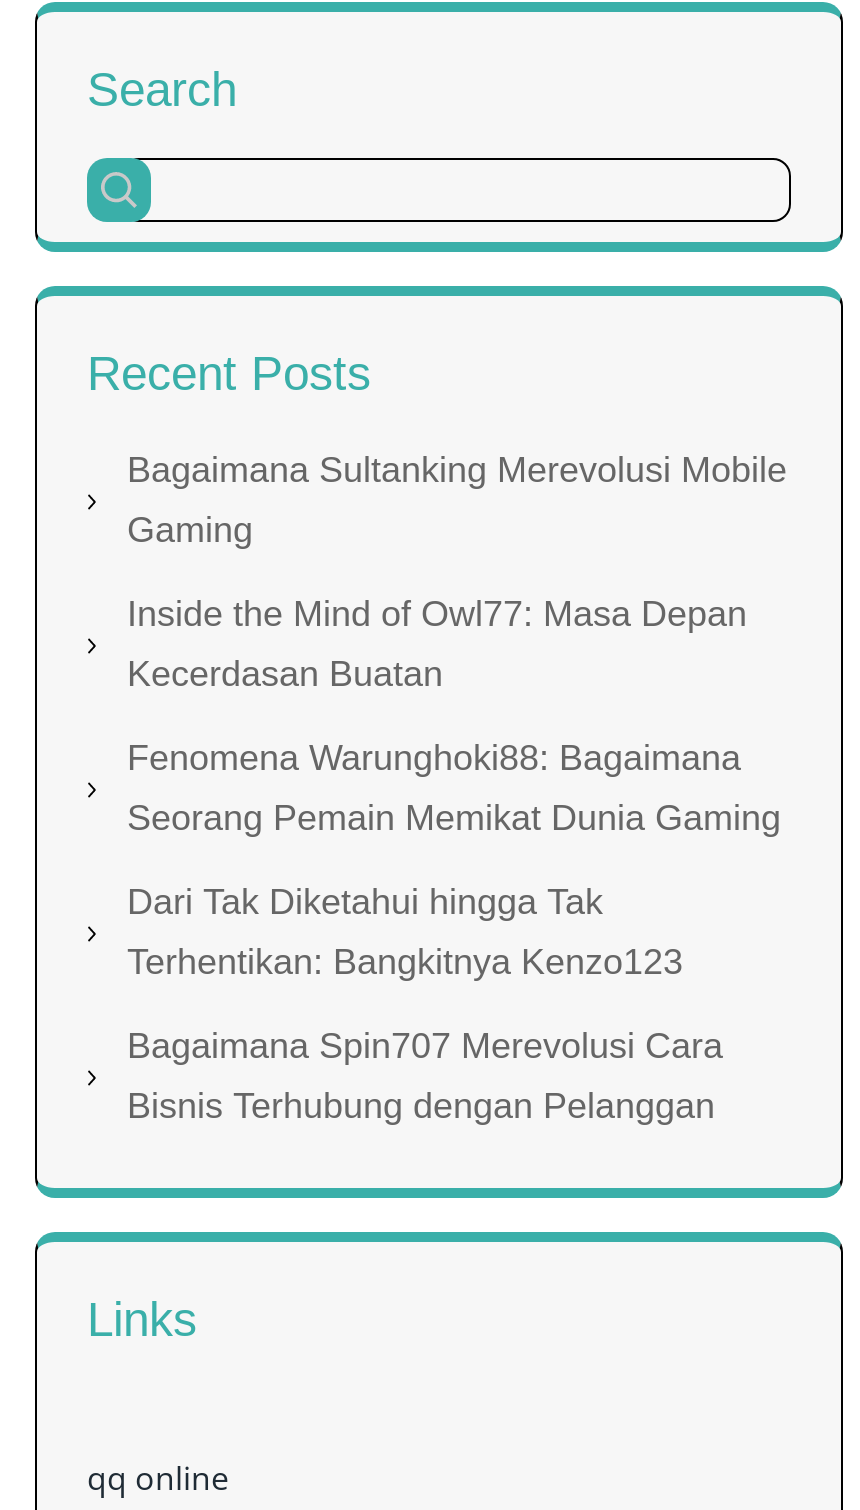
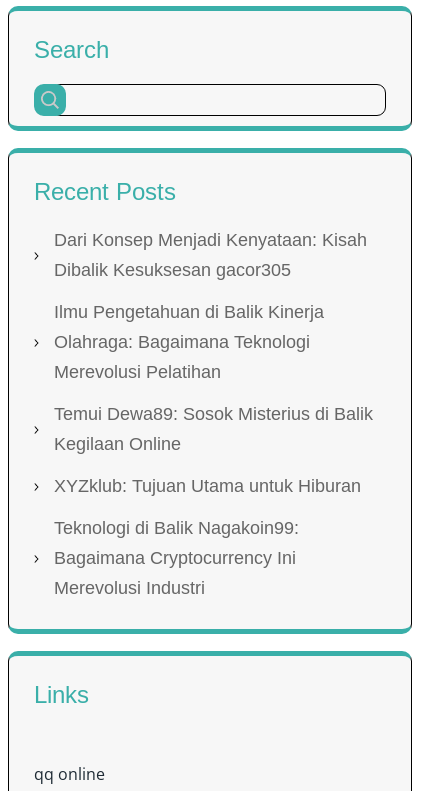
[127,450,787,1126] Bagaimana Sultanking Merevolusi Mobile | Gaming | Inside the Mind of Owl77: Masa Depan | Kecerdasan Buatan | Fenomena Warunghoki88: Bagaimana | Seorang Pemain Memikat Dunia Gaming | Dari Tak Diketahui hingga Tak | Terhentikan: Bangkitnya Kenzo123 | Bagaimana Spin707 Merevolusi Cara | Bisnis Terhubung dengan Pelanggan -> [54,230,373,598] Dari Konsep Menjadi Kenyataan: Kisah | Dibalik Kesuksesan gacor305 | Ilmu Pengetahuan di Balik Kinerja | Olahraga: Bagaimana Teknologi | Merevolusi Pelatihan | Temui Dewa89: Sosok Misterius di Balik | Kegilaan Online | XYZklub: Tujuan Utama untuk Hiburan | Teknologi di Balik Nagakoin99: | Bagaimana Cryptocurrency Ini | Merevolusi Industri

